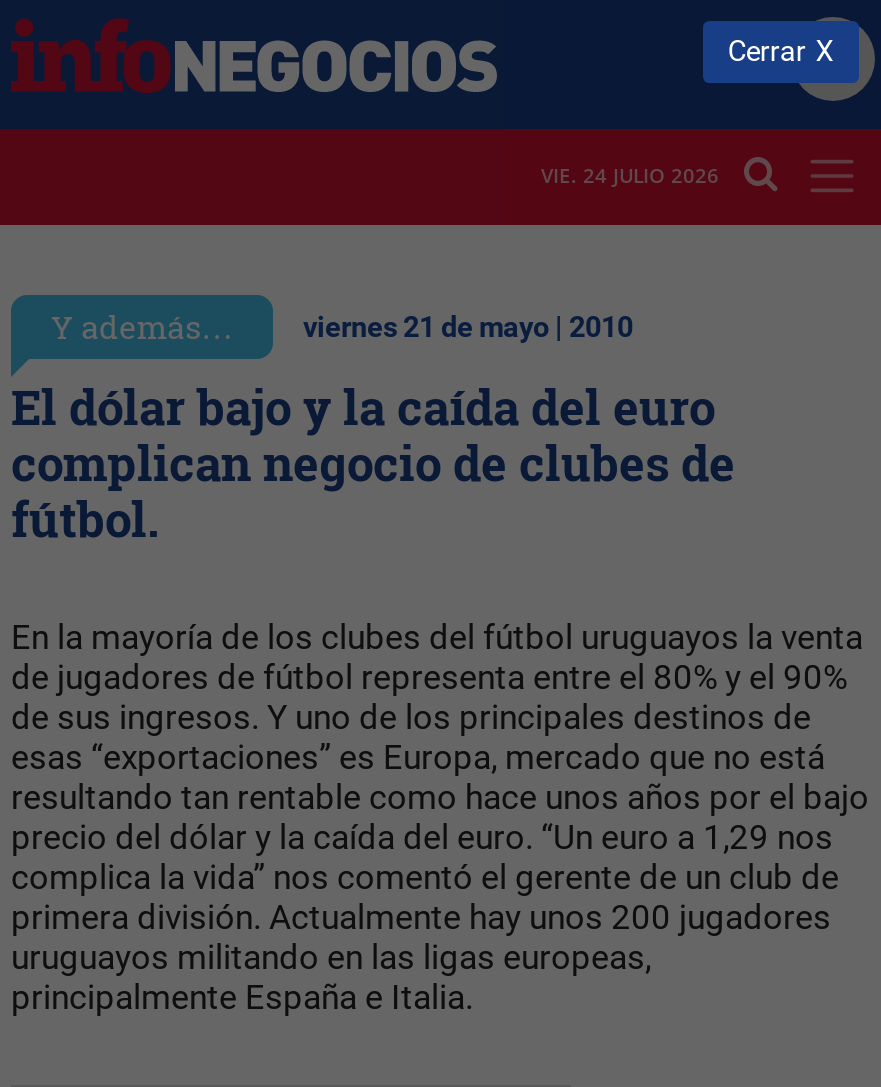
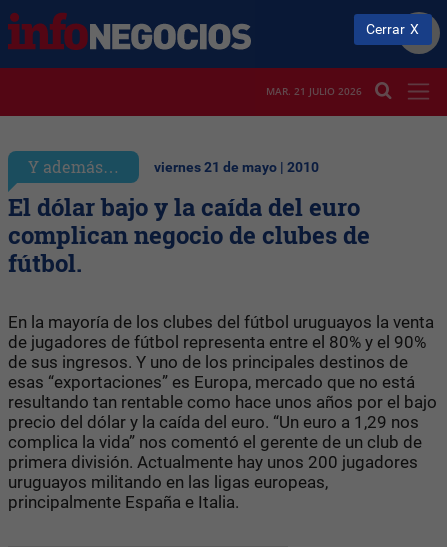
[541,162,719,190] VIE. 24 JULIO 2026 -> [266,84,362,98] MAR. 21 JULIO 2026

